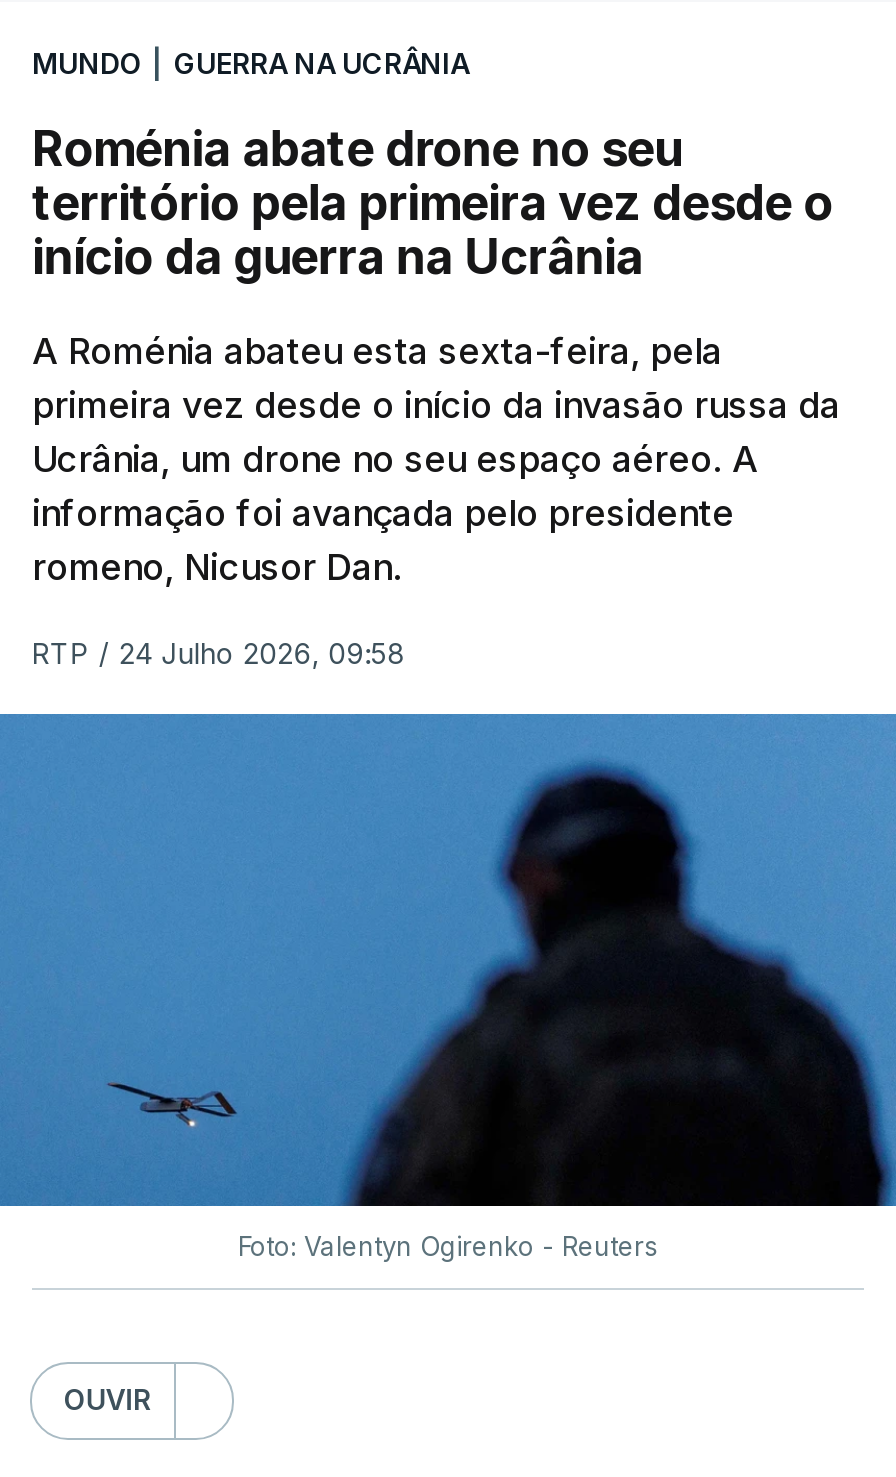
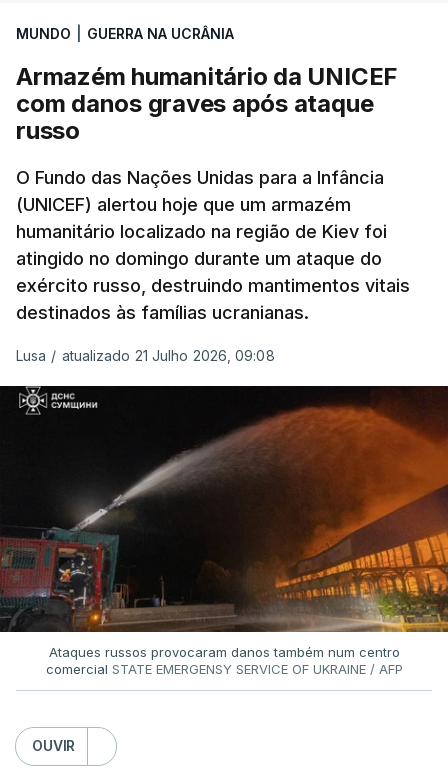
[32,120,833,286] Roménia abate drone no seu | território pela primeira vez desde o | início da guerra na Ucrânia -> [16,62,398,145] Armazém humanitário da UNICEF | com danos graves após ataque | russo
[32,330,840,588] A Roménia abateu esta sexta-feira, pela | primeira vez desde o início da invasão russa da | Ucrânia, um drone no seu espaço aéreo. A | informação foi avançada pelo presidente | romeno, Nicusor Dan. -> [16,167,410,323] O Fundo das Nações Unidas para a Infância | (UNICEF) alertou hoje que um armazém | humanitário localizado na região de Kiev foi | atingido no domingo durante um ataque do | exército russo, destruindo mantimentos vitais | destinados às famílias ucranianas.
[32,636,405,670] RTP / 24 Julho 2026, 09:58 -> [16,347,275,364] Lusa / atualizado 21 Julho 2026, 09:08
[6,712,890,1262] [image] | Foto: Valentyn Ogirenko - Reuters -> [3,385,445,677] [image] | Ataques russos provocaram danos também num centro | comercial STATE EMERGENSY SERVICE OF UKRAINE / AFP

